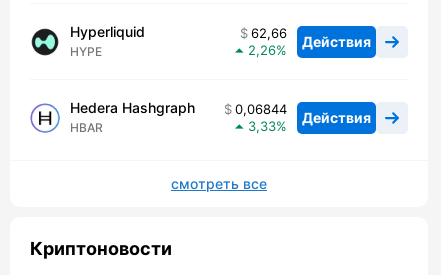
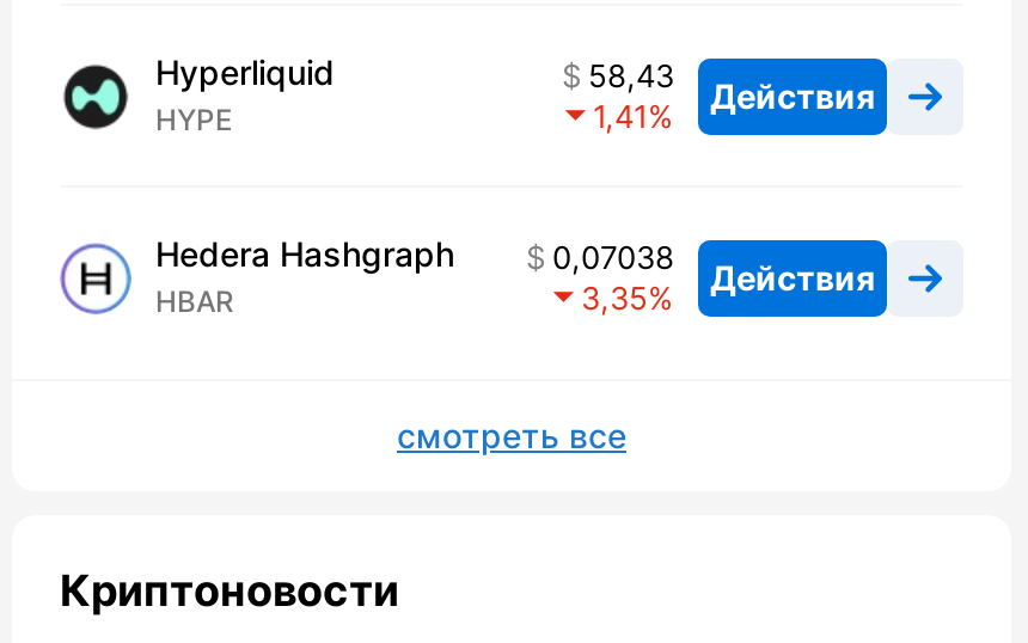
[251,25,371,50] 62,66 Действия -> [588,57,875,116] 58,43 Действия
[248,42,276,58] 2,26 -> [593,98,648,136] 1,41
[235,101,371,126] 0,06844 Действия -> [552,239,875,297] 0,07038 Действия
[248,118,276,134] 3,33 -> [581,279,648,318] 3,35

